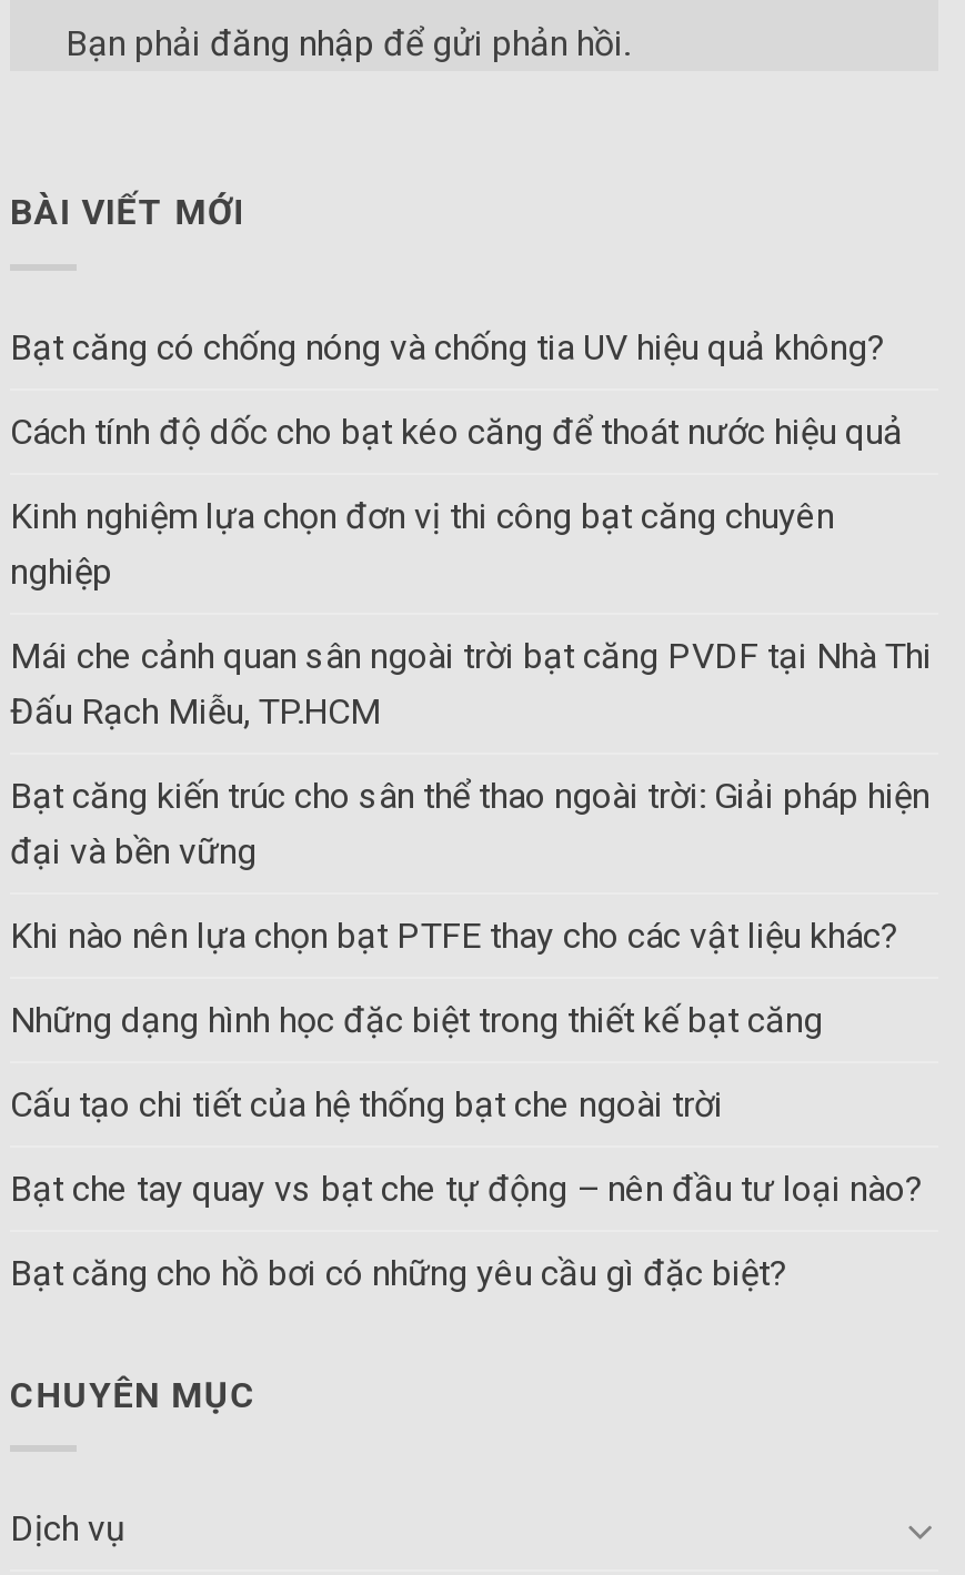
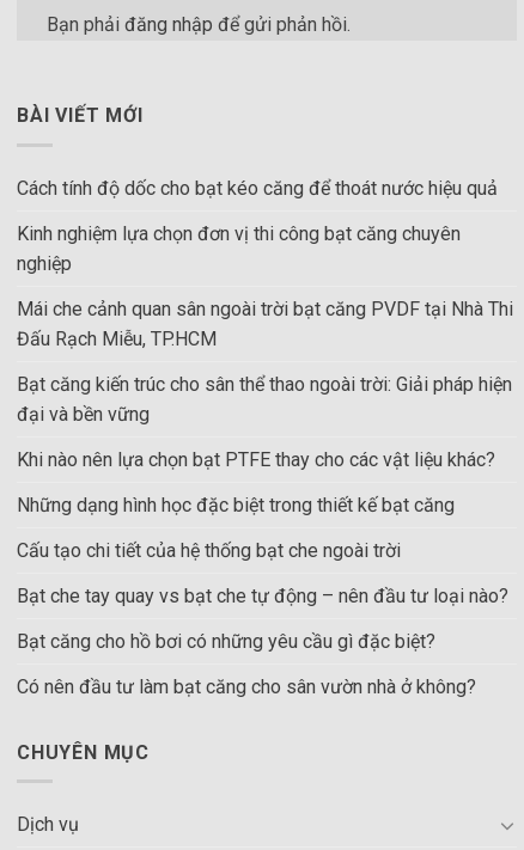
[10,325,885,367] Bạt căng có chống nóng và chống tia UV hiệu quả không? -> none
moved [10,410,932,1293] -> [17,176,513,652]: Cách tính độ dốc cho bạt kéo căng để thoát nước hiệu quả | Kinh nghiệm lựa chọn đơn vị thi công bạt căng chuyên | nghiệp | ... | Bạt che tay quay vs bạt che tự động – nên đầu tư loại nào? | Bạt căng cho hồ bơi có những yêu cầu gì đặc biệt?
none -> [17,675,476,698] Có nên đầu tư làm bạt căng cho sân vườn nhà ở không?

